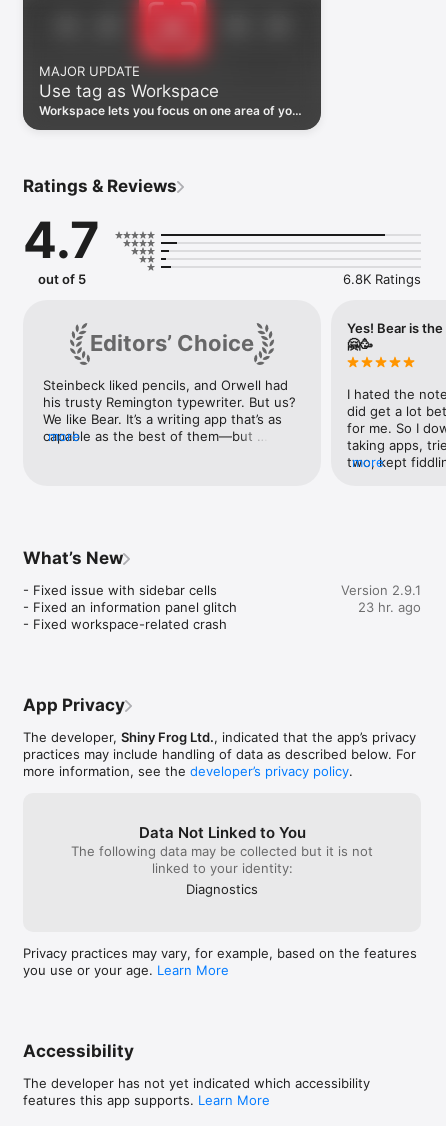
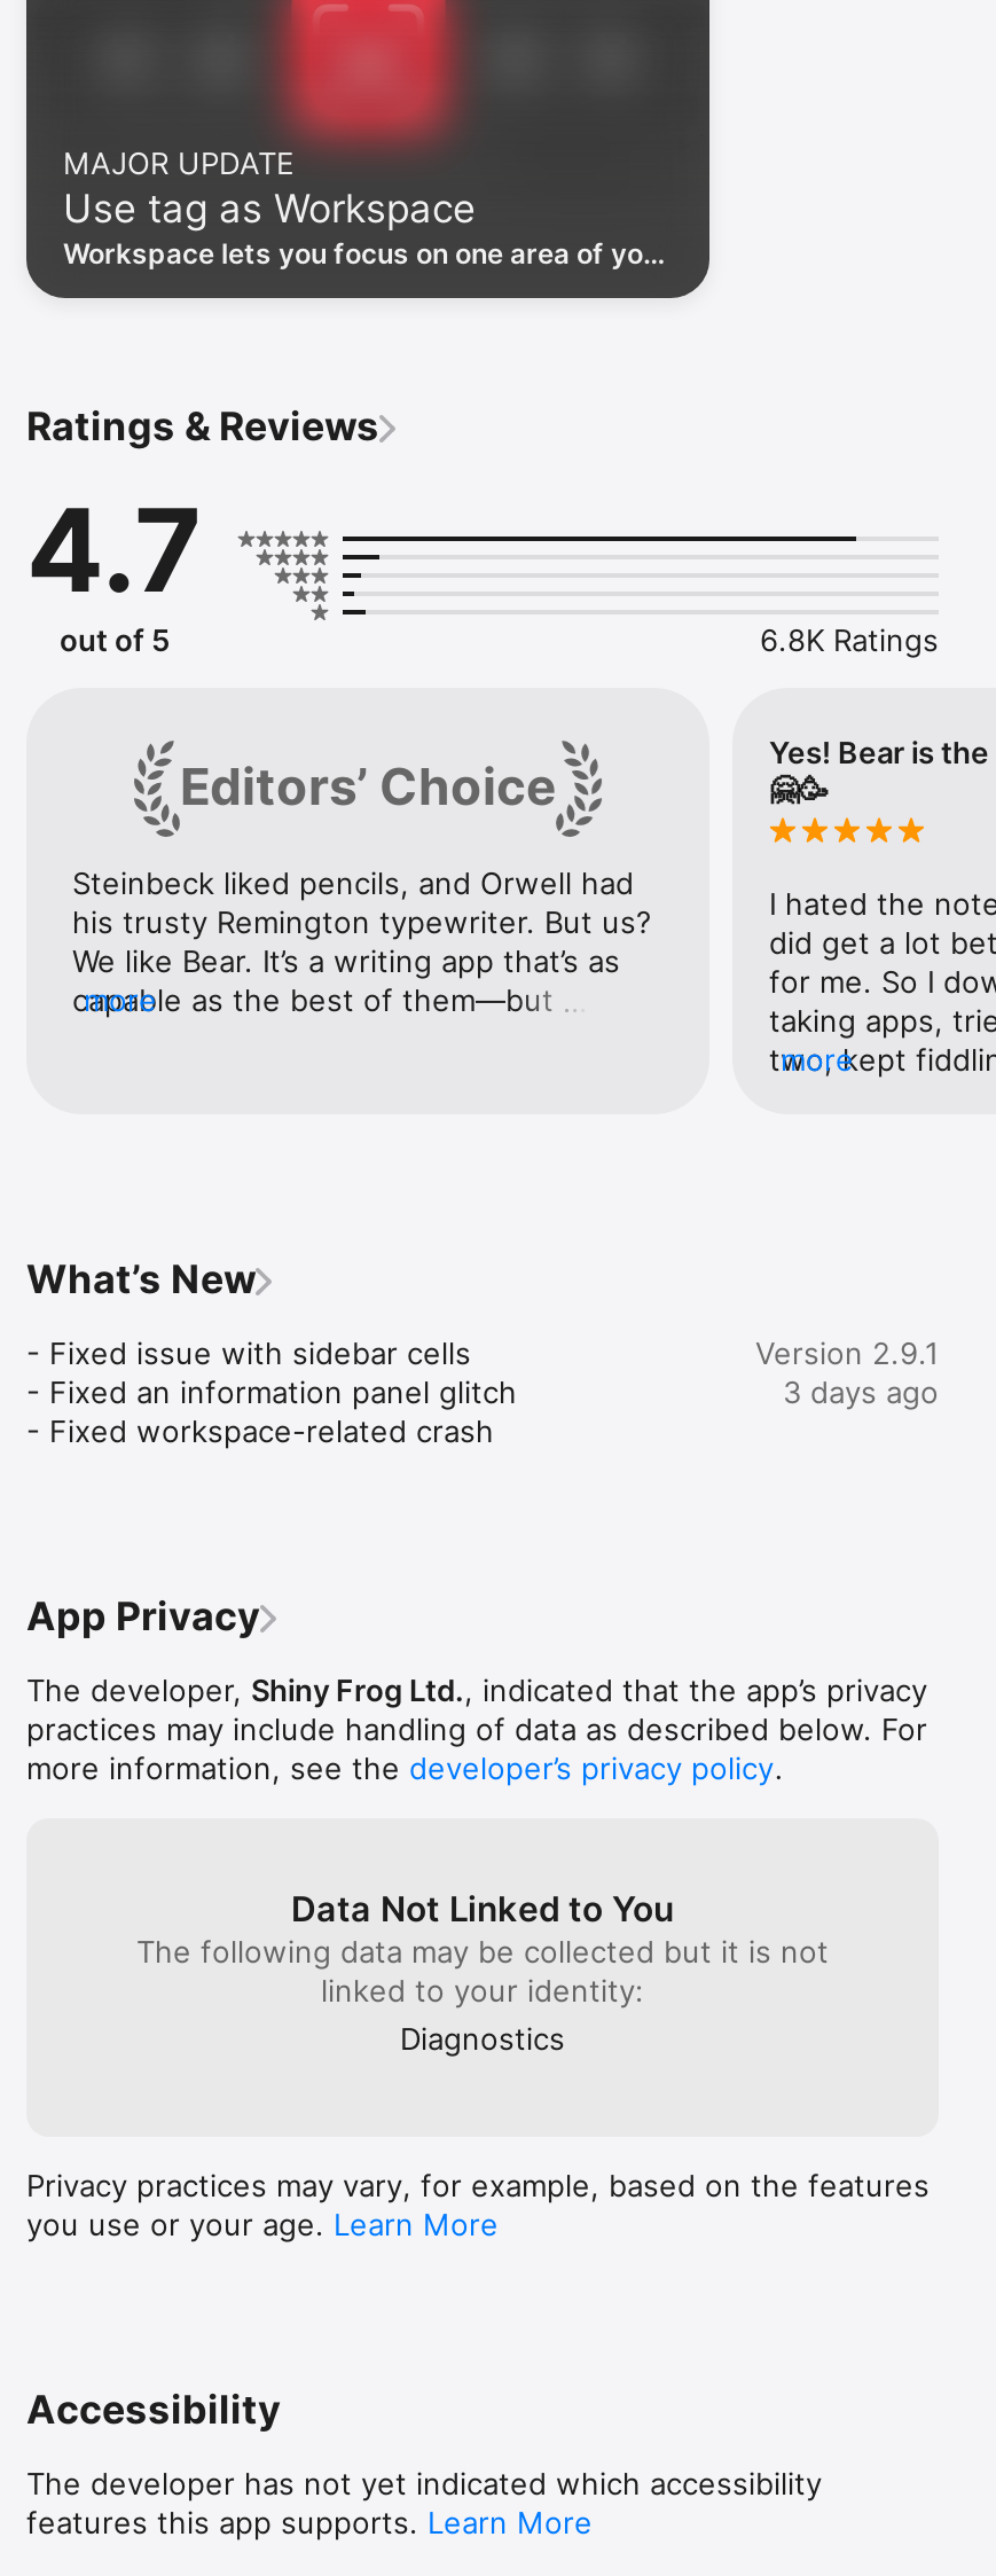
[358,599,421,615] 23 hr. ago -> [783,1373,939,1410] 3 days ago

